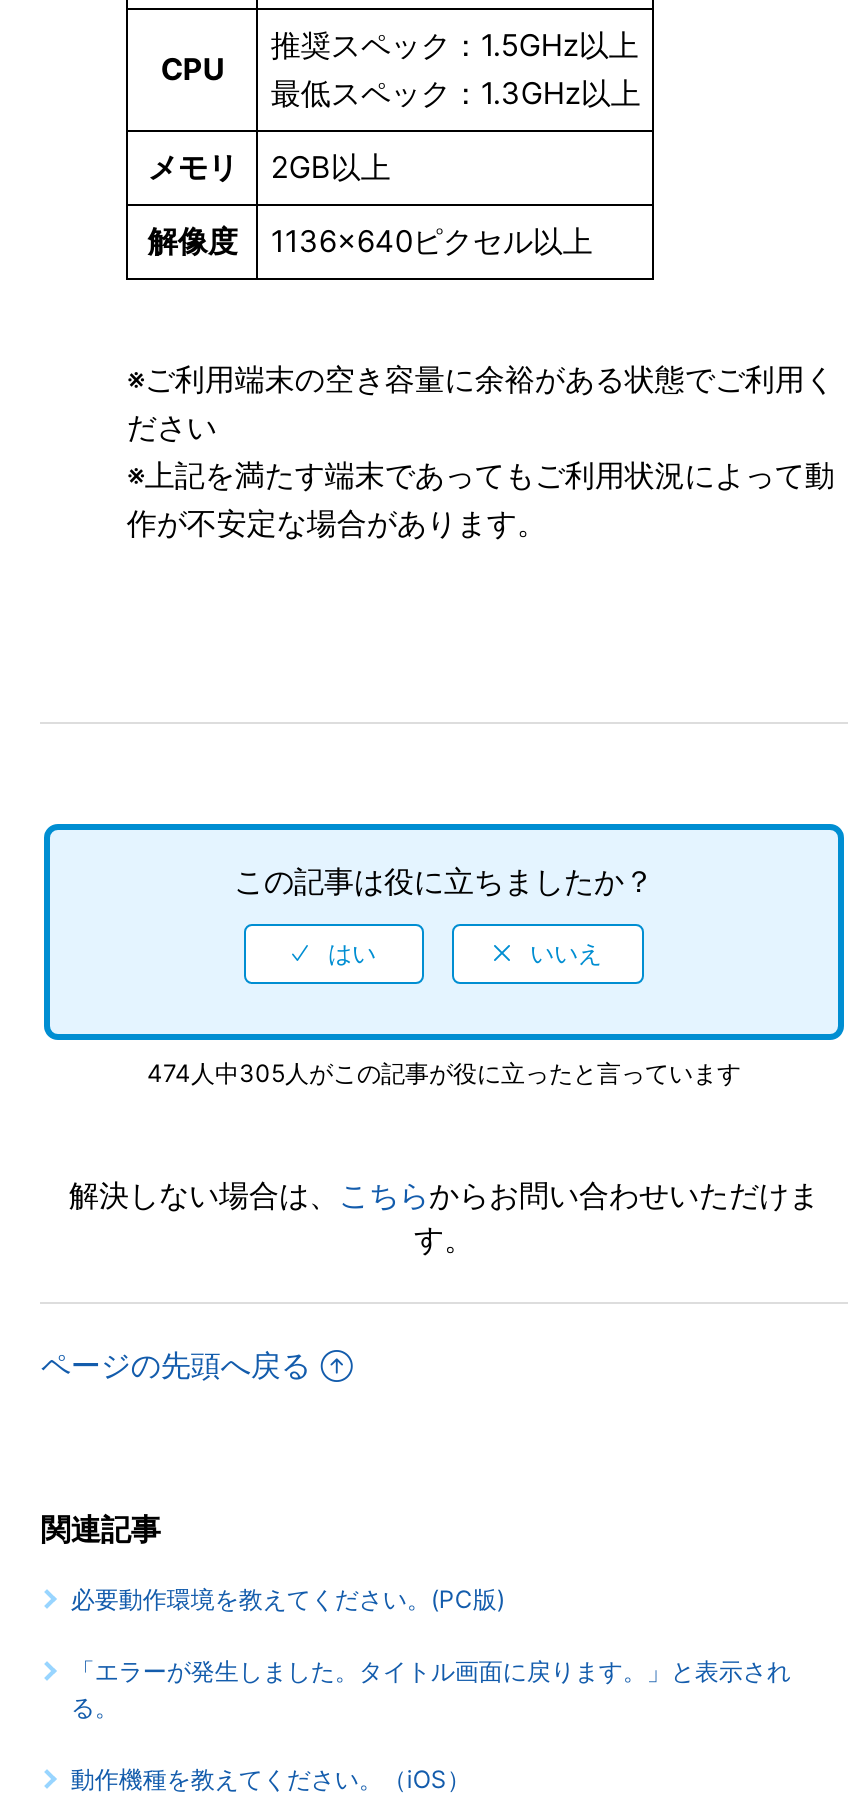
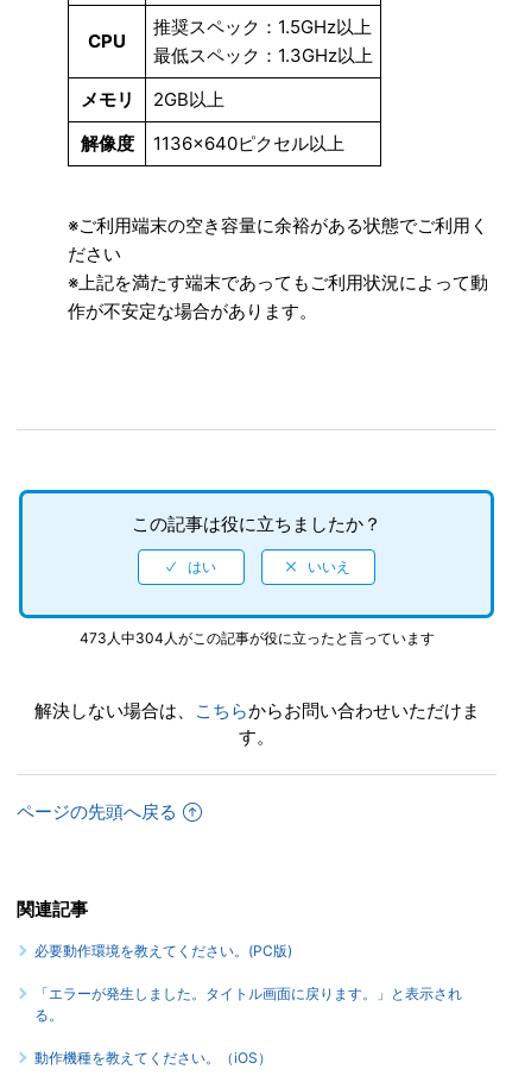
[147,1057,741,1087] 474人中305人がこの記事が役に立ったと言っています -> [79,628,434,646] 473人中304人がこの記事が役に立ったと言っています

